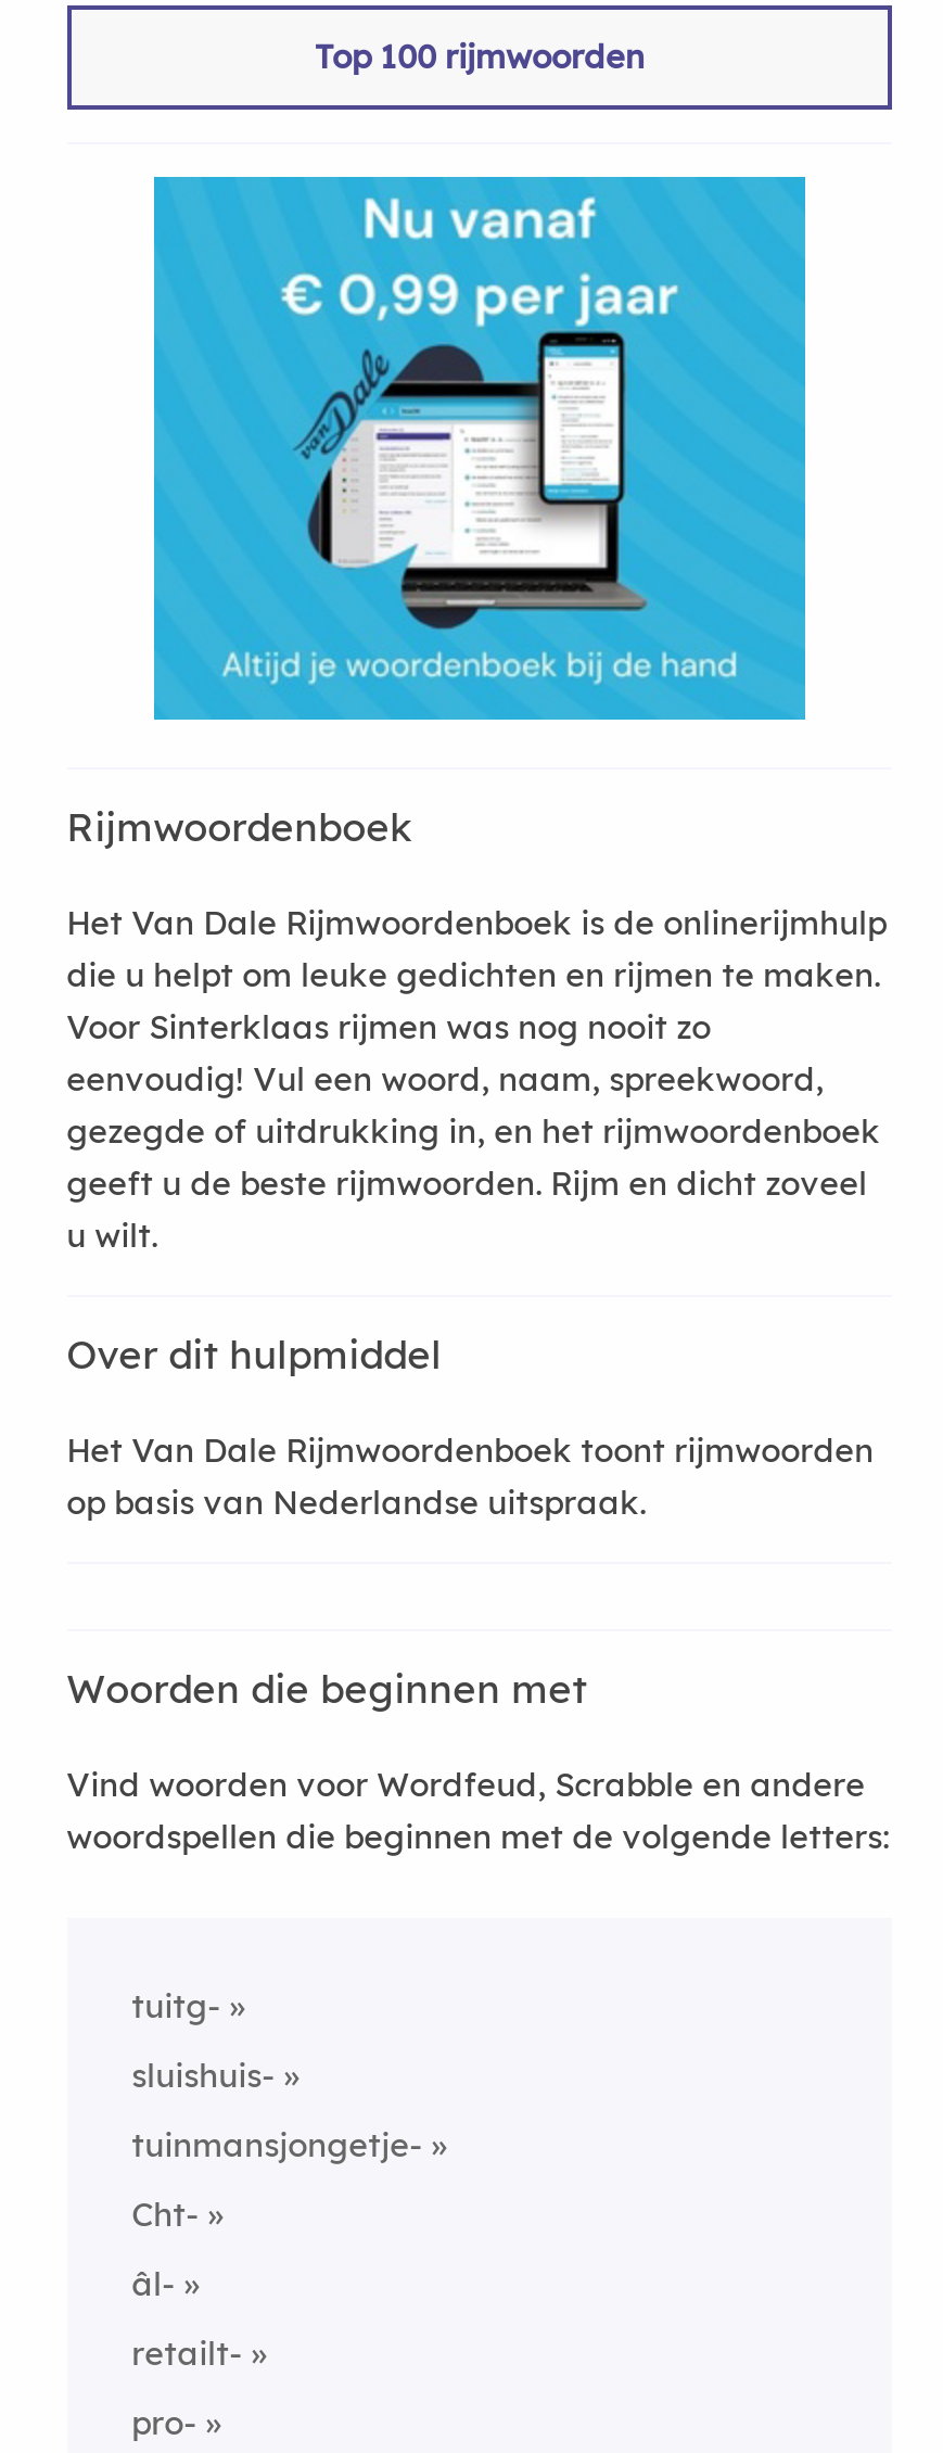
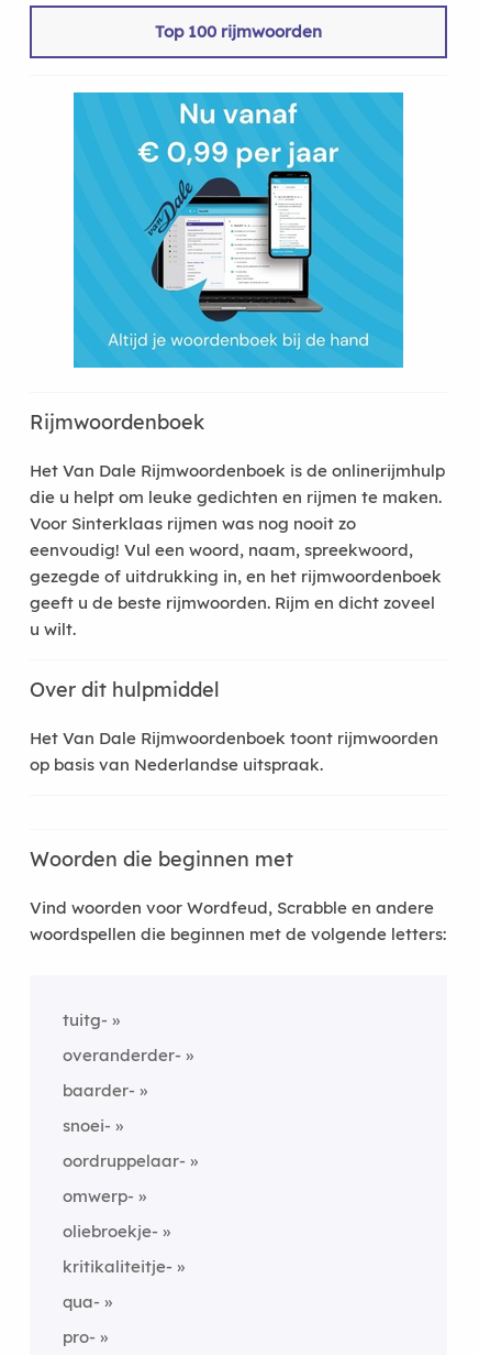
[132,2055,422,2374] sluishuis- | tuinmansjongetje- | Cht- | âl- | retailt- -> [62,1045,185,1312] overanderder- | baarder- | snoei- | oordruppelaar- | omwerp- | oliebroekje- | kritikaliteitje- | qua-

